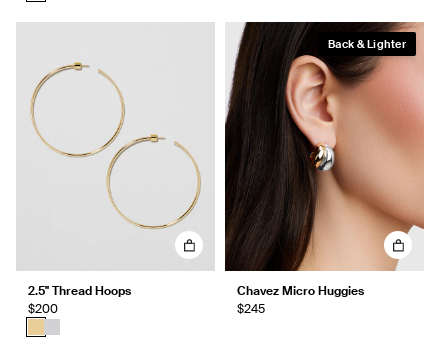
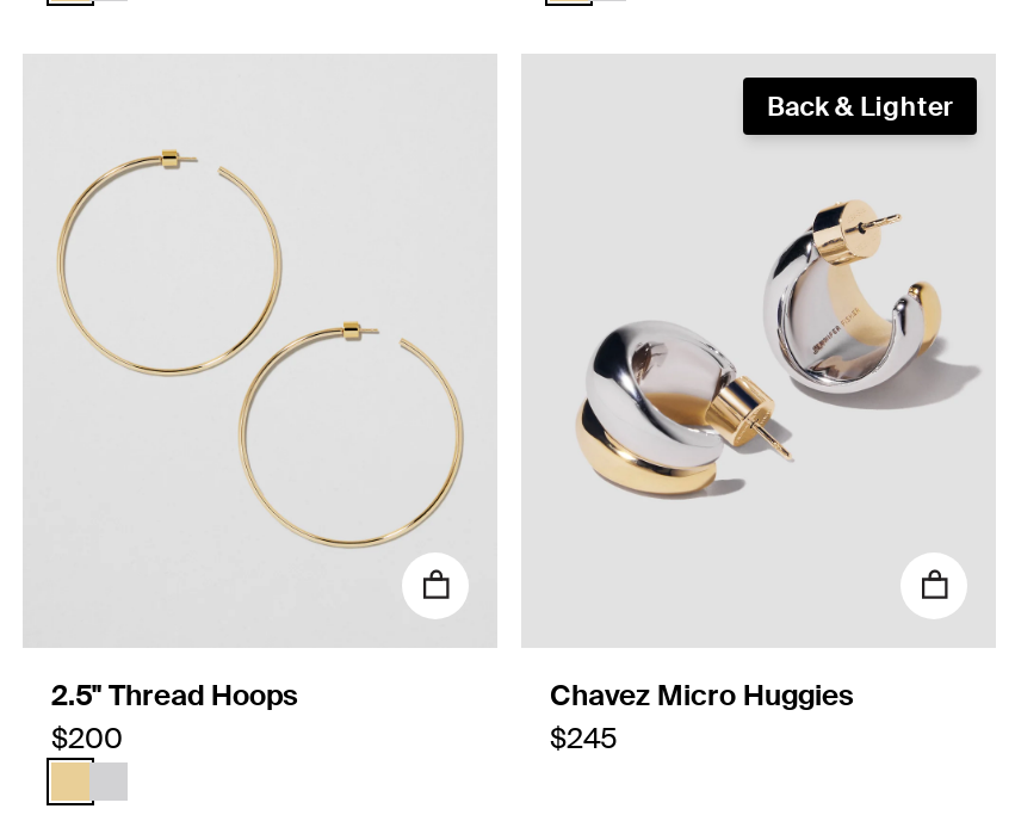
[224,21,425,272] [image] -> [521,53,996,647] [image]

